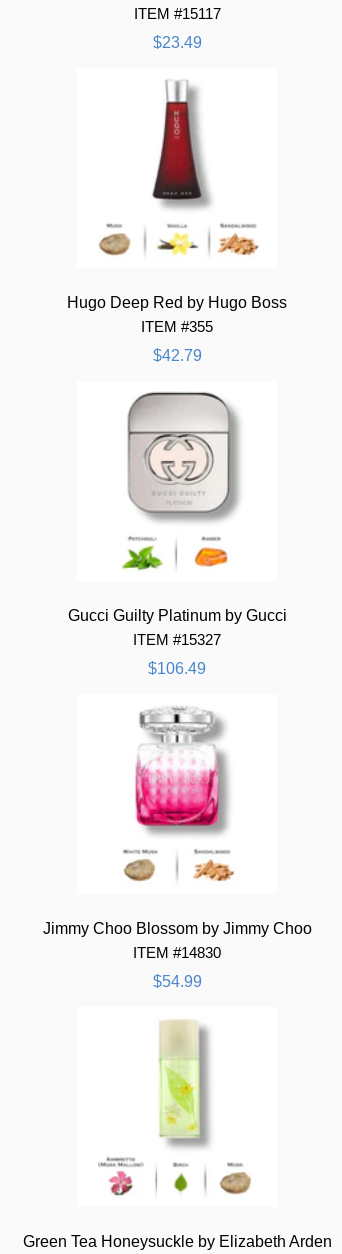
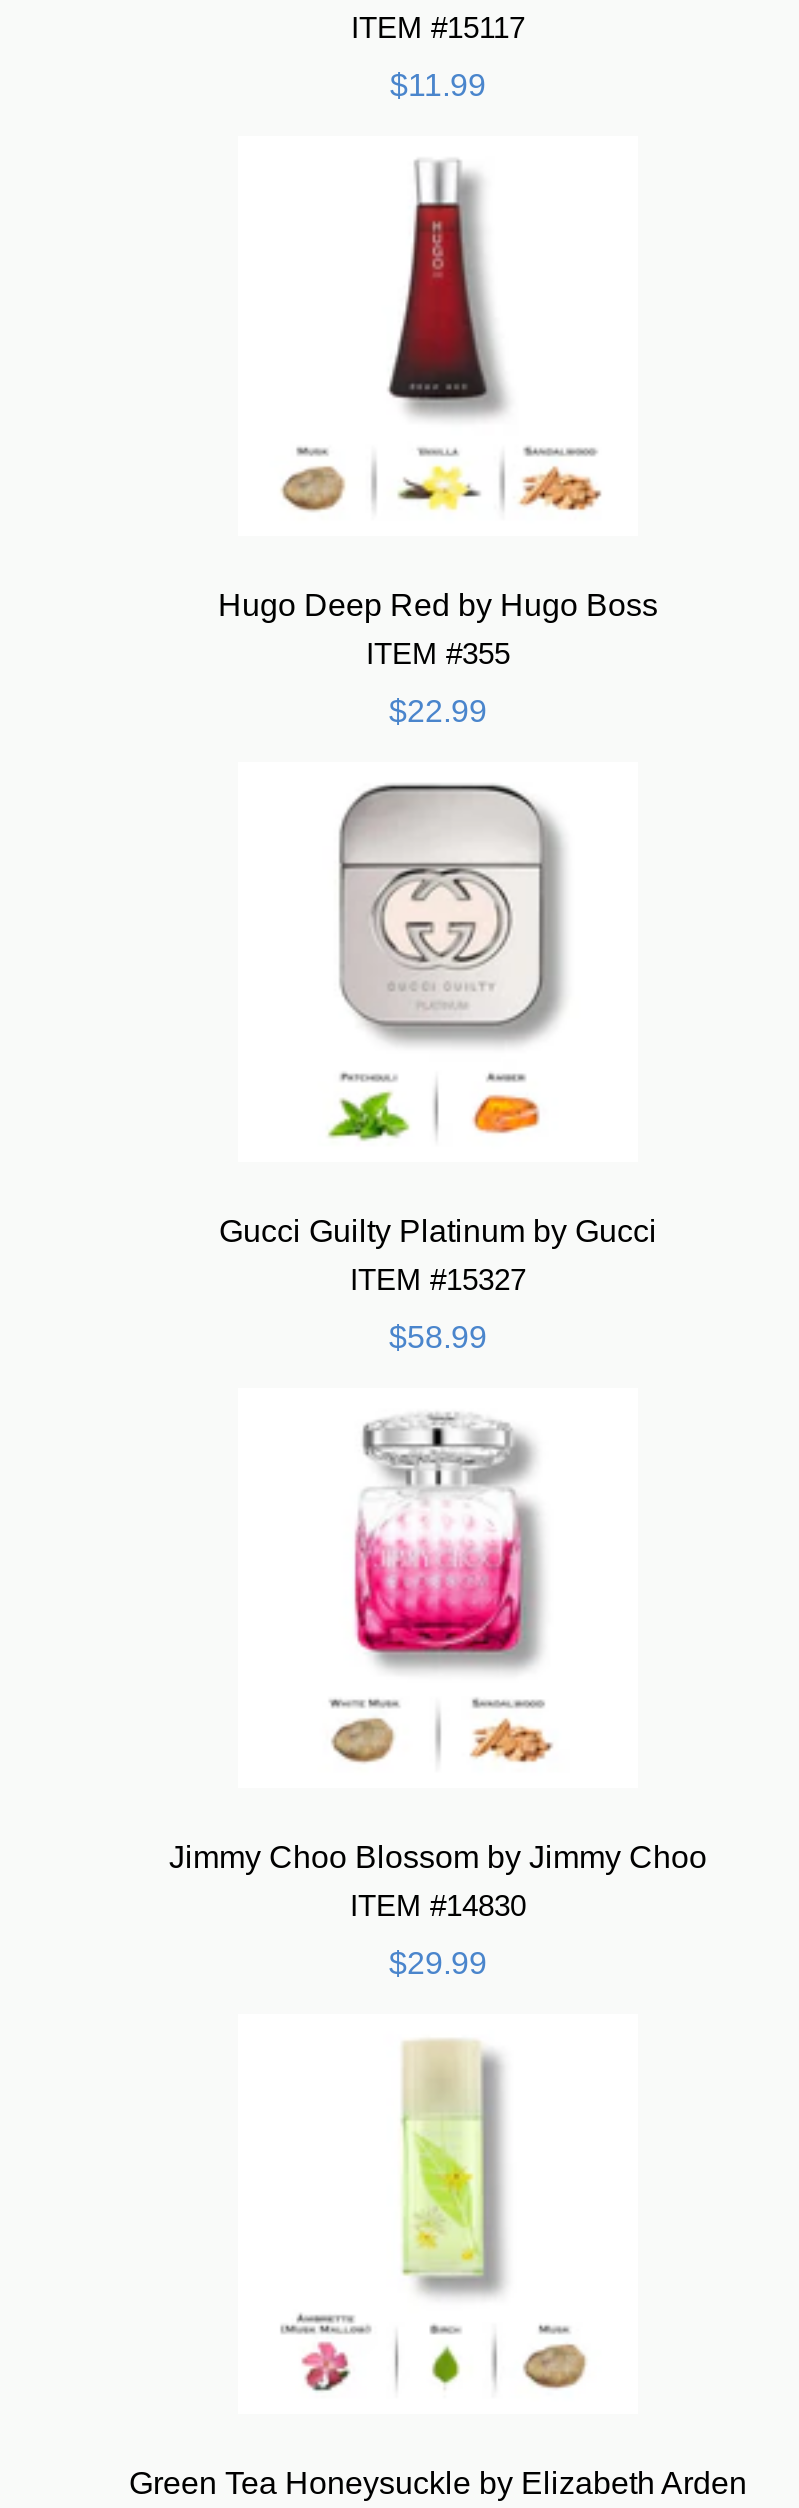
[152,34,201,51] $23.49 -> [390,68,486,102] $11.99
[152,347,201,364] $42.79 -> [389,694,487,728] $22.99
[148,660,206,677] $106.49 -> [389,1320,487,1354] $58.99
[152,973,201,990] $54.99 -> [389,1946,487,1980] $29.99

